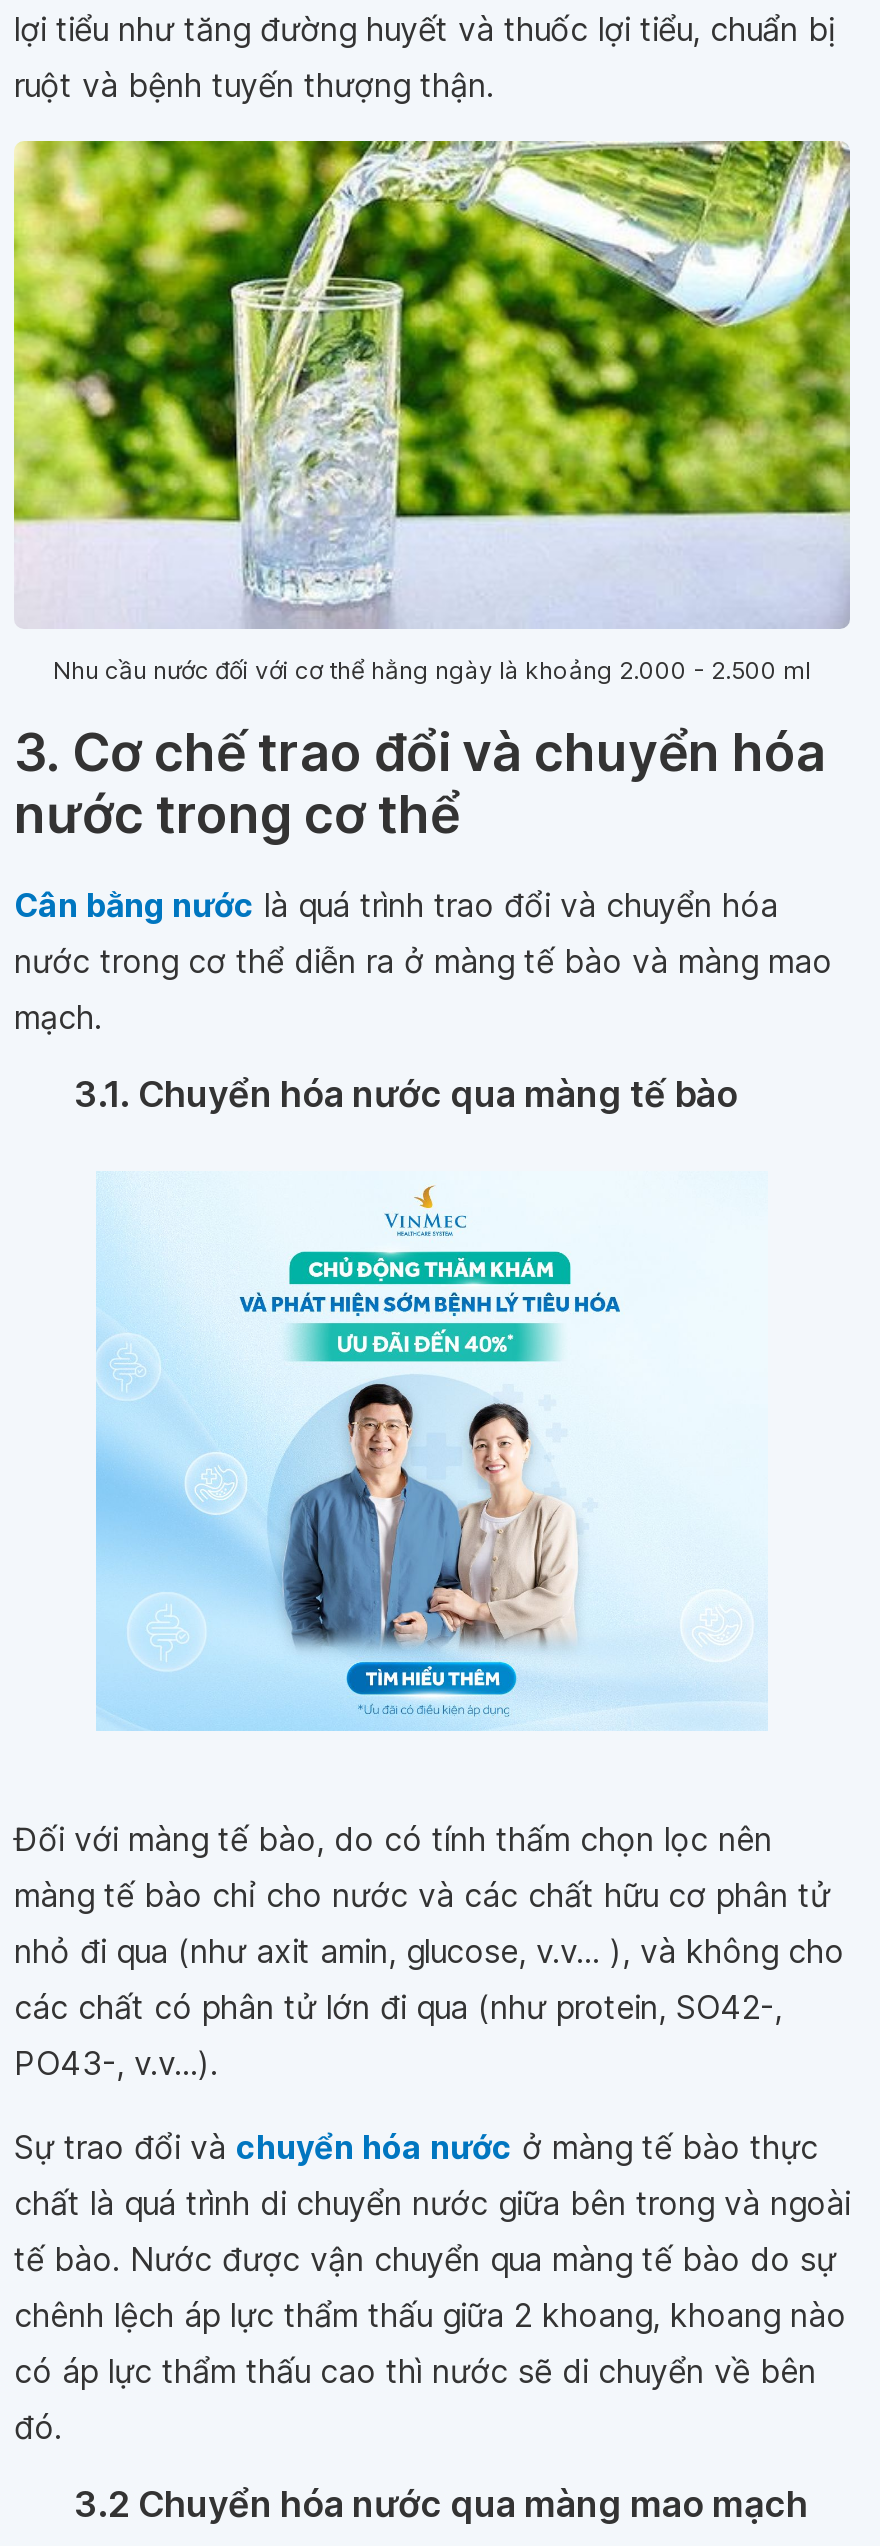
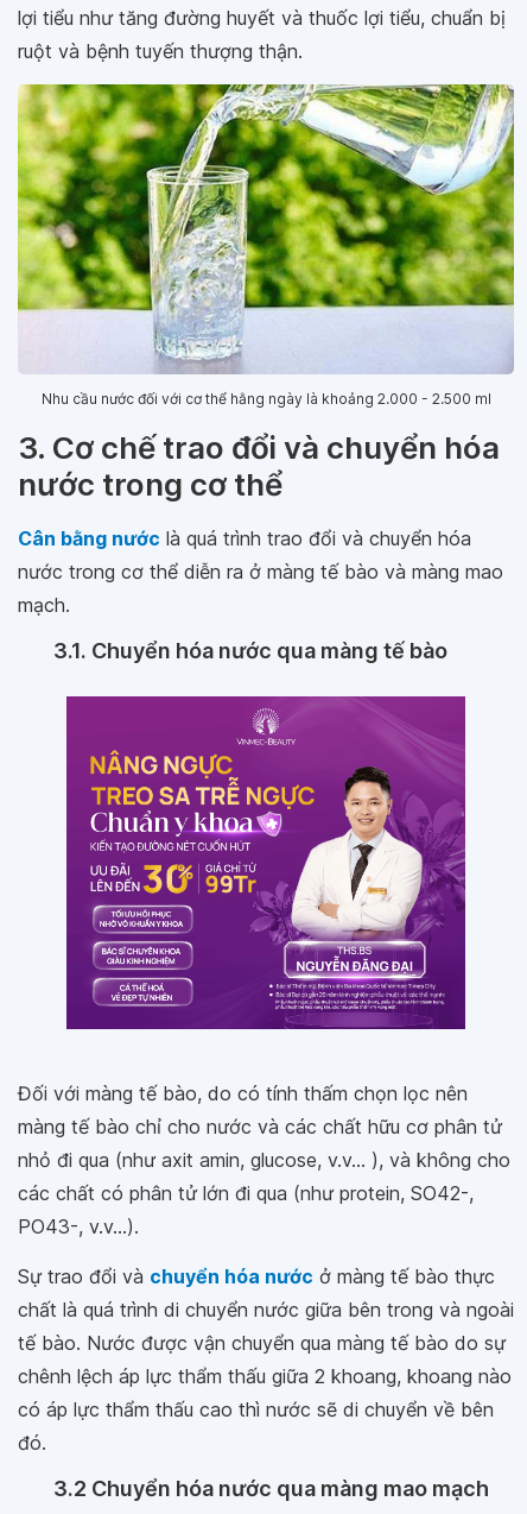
[96,1171,768,1731] [image] -> [65,695,466,1030] [image]

